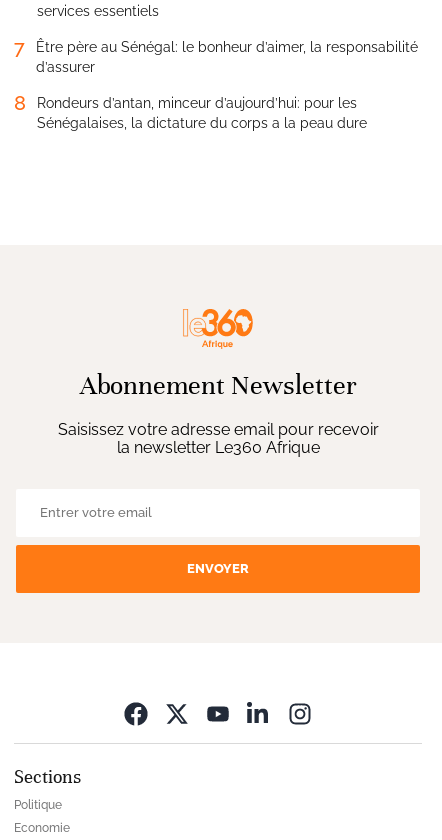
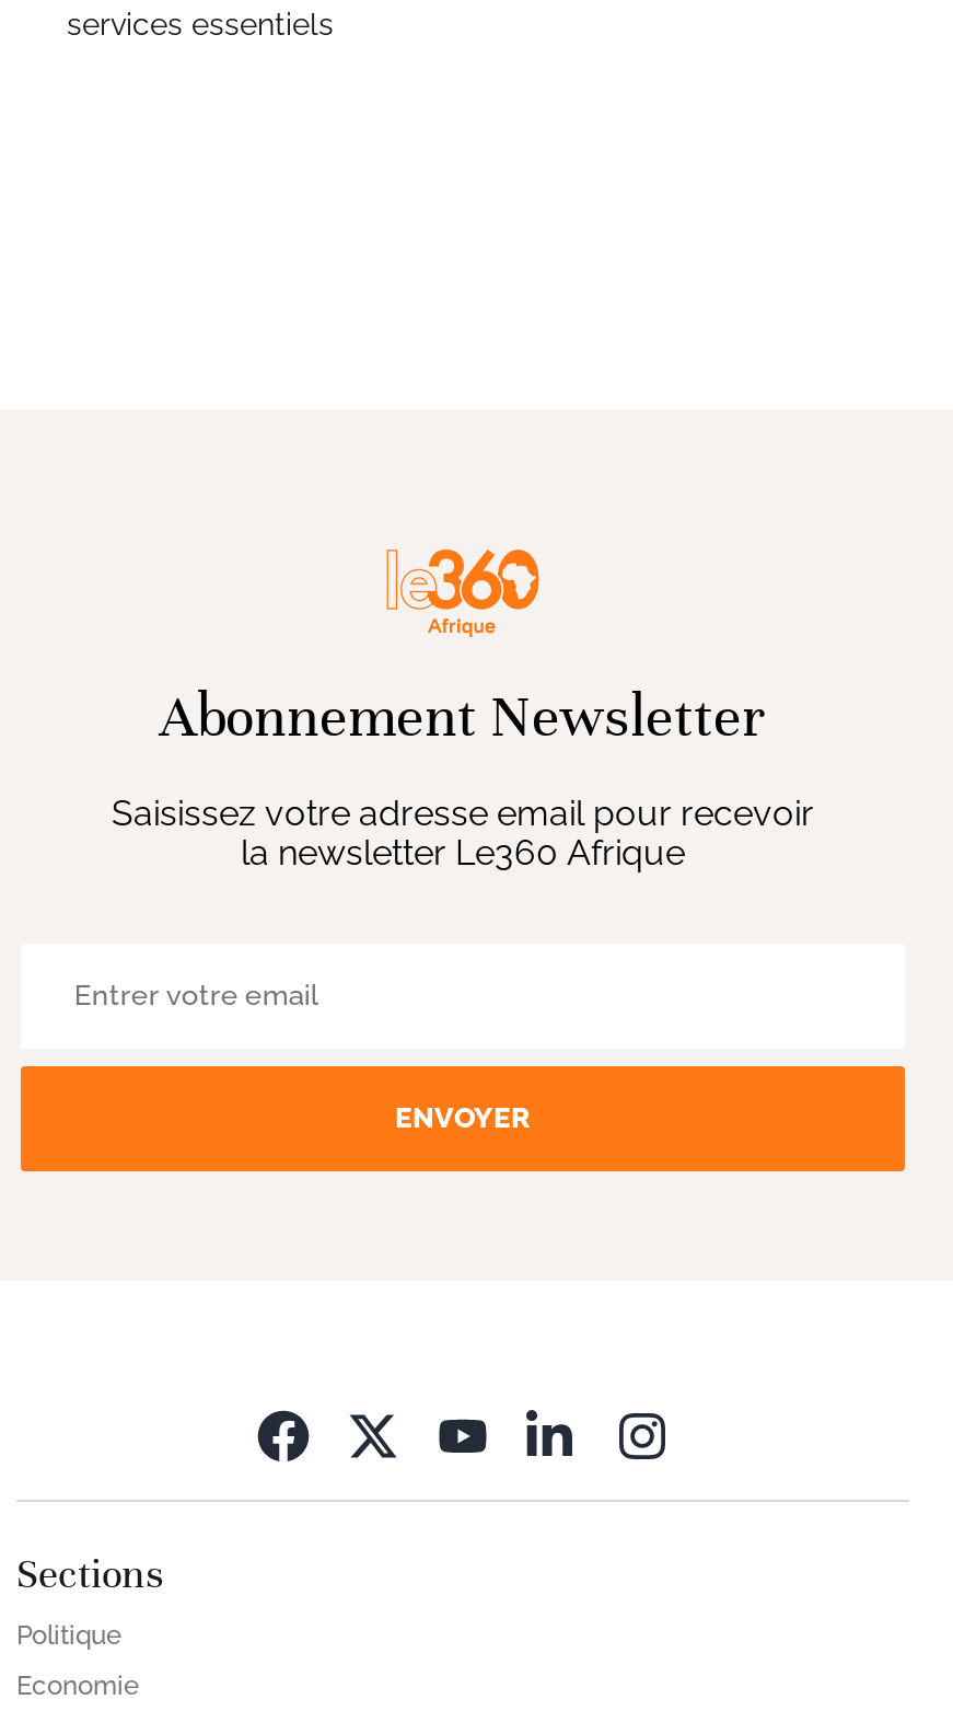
[14,35,418,131] 7 | Être père au Sénégal: le bonheur d’aimer, la responsabilité | d’assurer | 8 | Rondeurs d’antan, minceur d’aujourd’hui: pour les | Sénégalaises, la dictature du corps a la peau dure -> none

